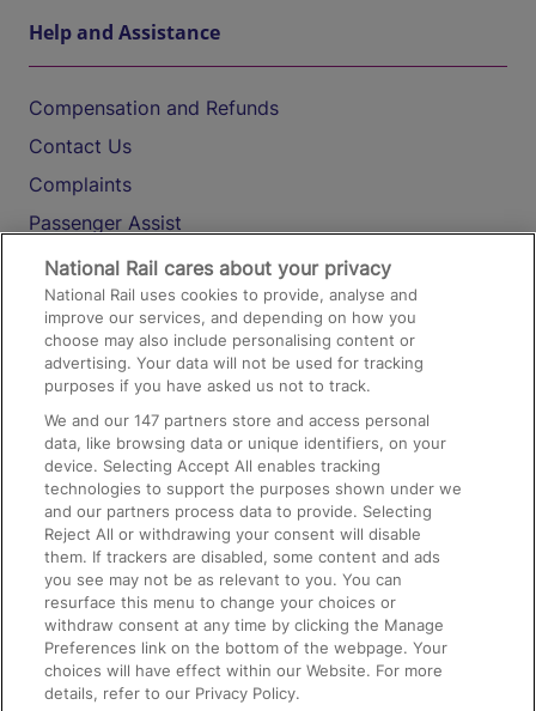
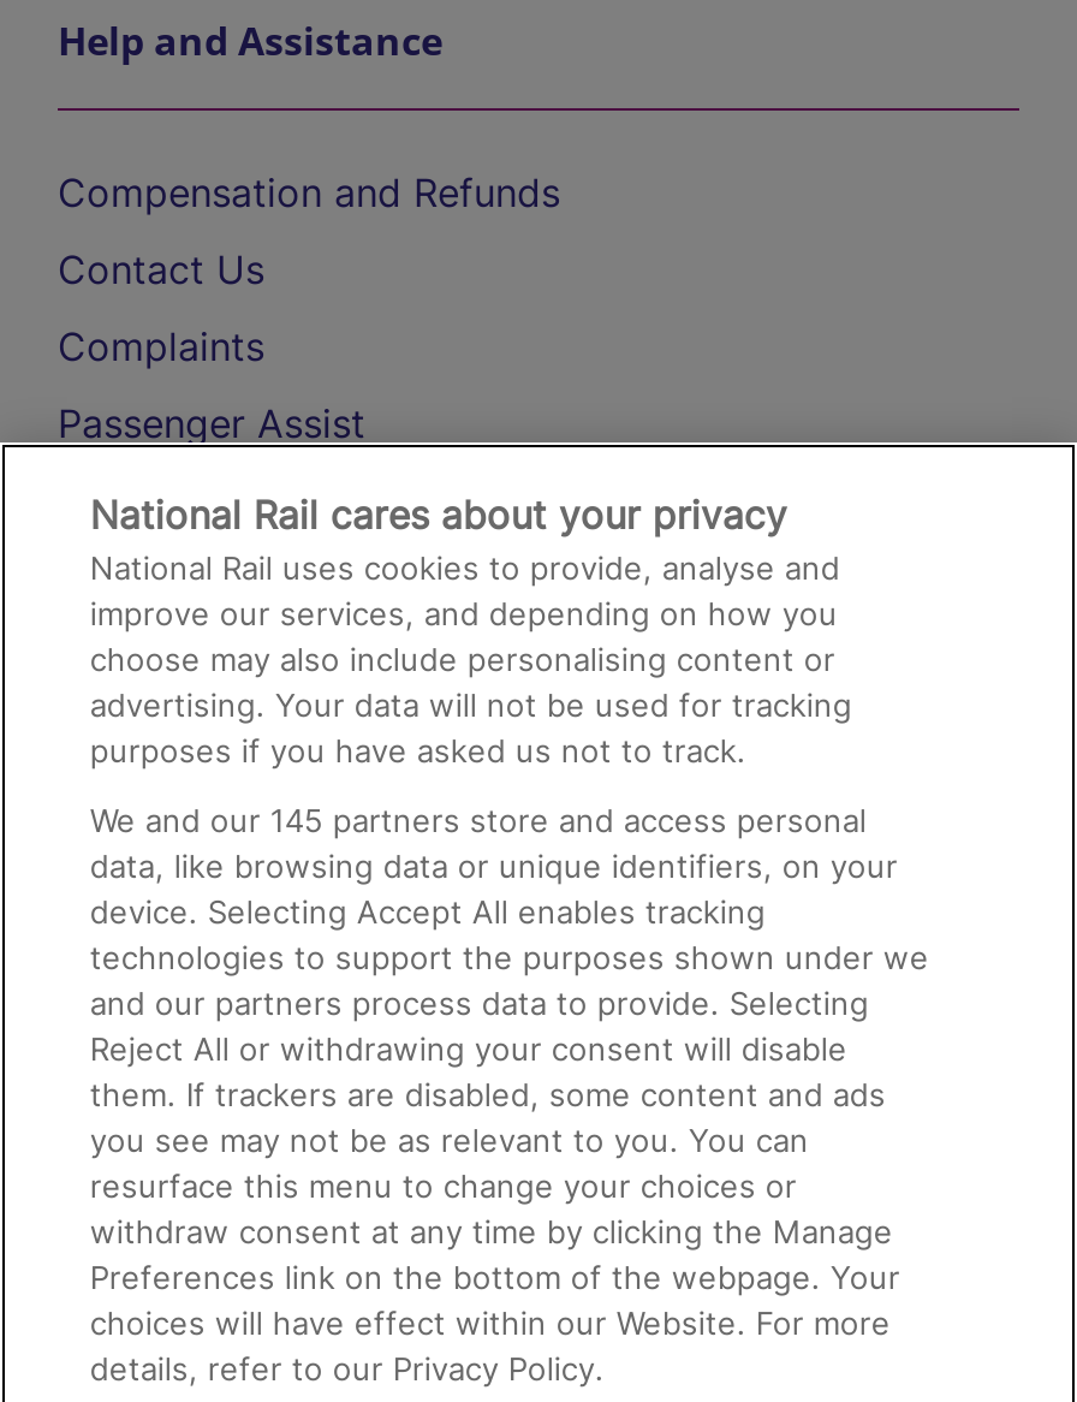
[45,411,430,430] We and our 147 partners store and access personal -> [90,801,866,839] We and our 145 partners store and access personal

